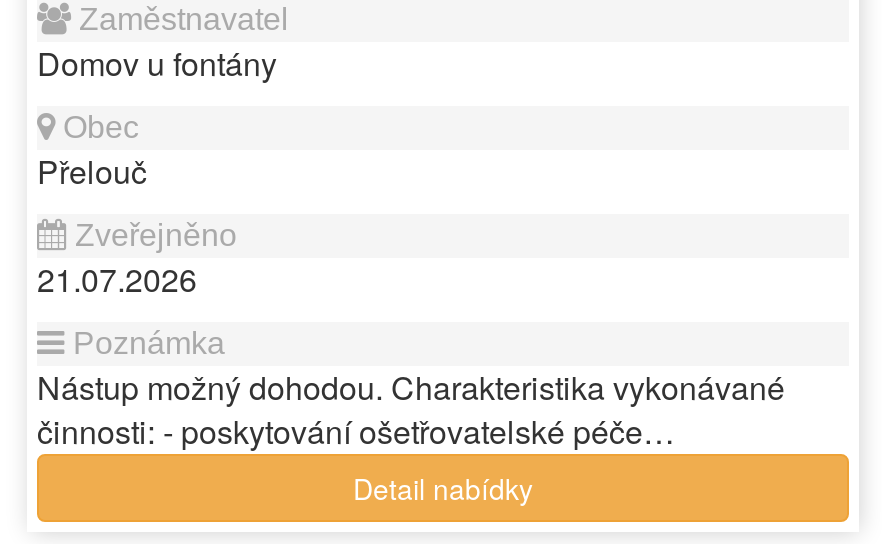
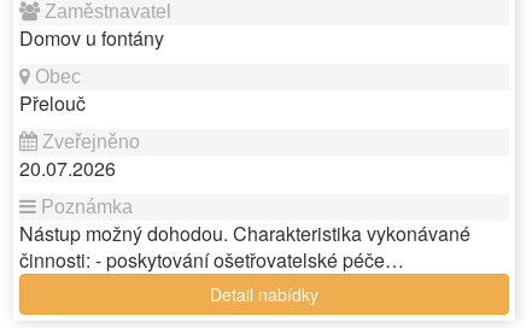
[37,256,197,302] 21.07.2026 -> [19,154,116,182] 20.07.2026

